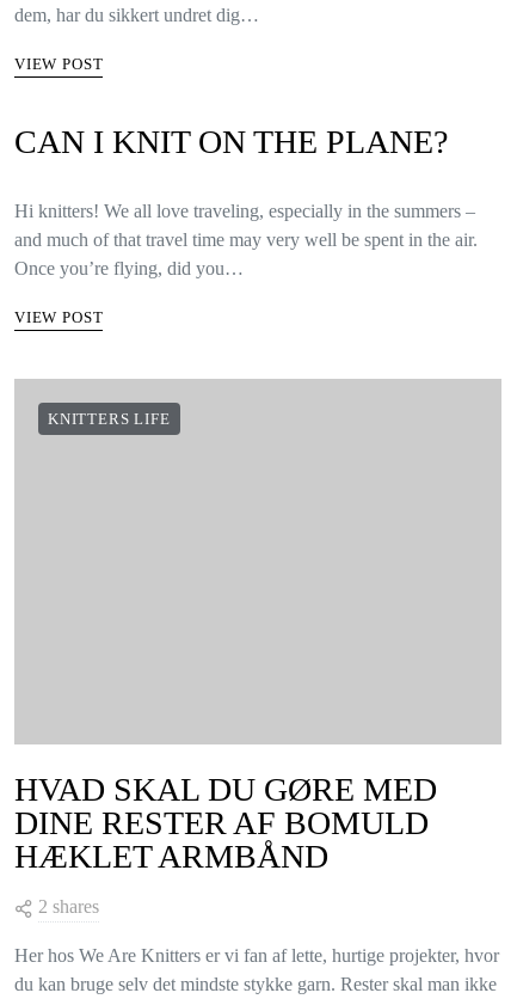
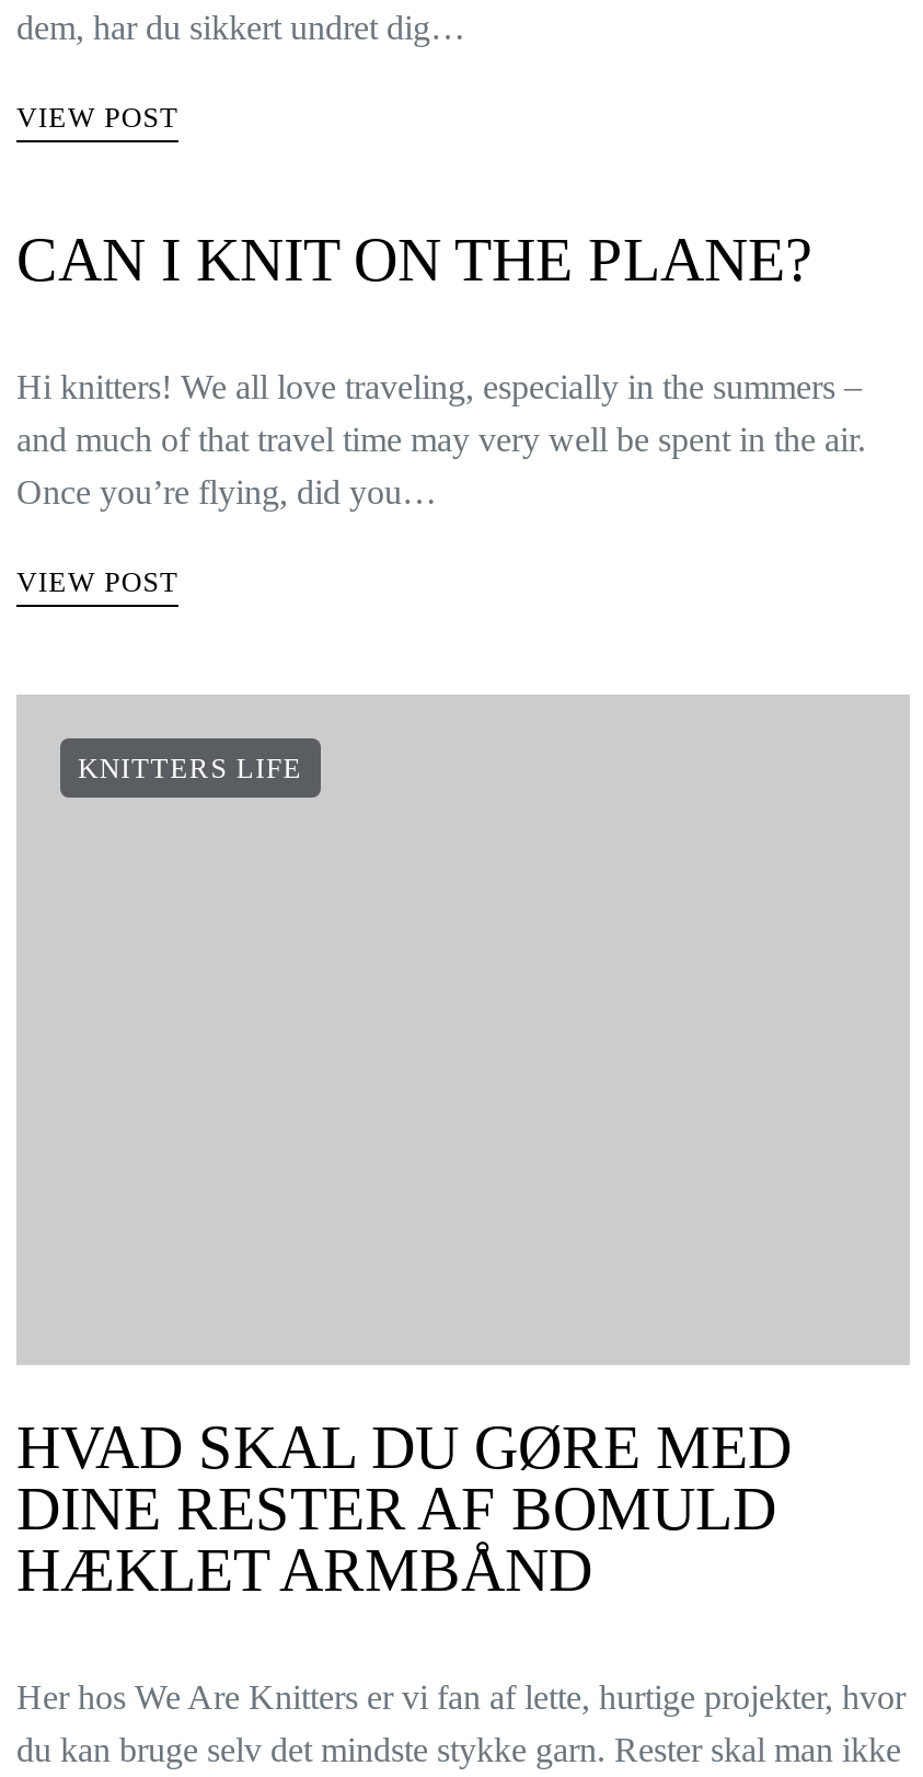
[38,896,99,917] 2 shares -> none

